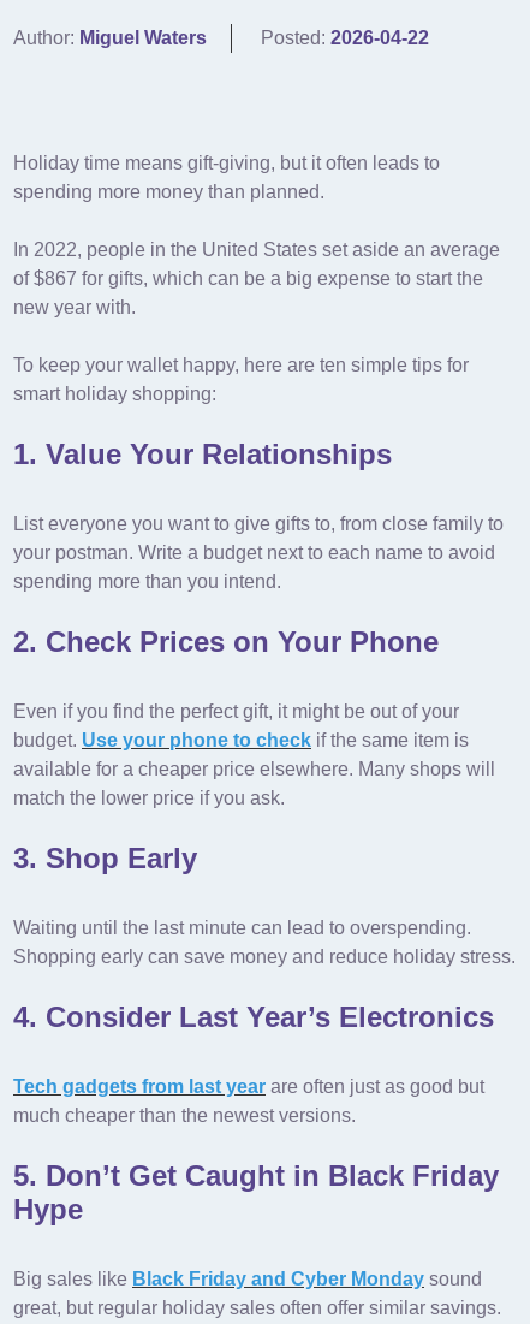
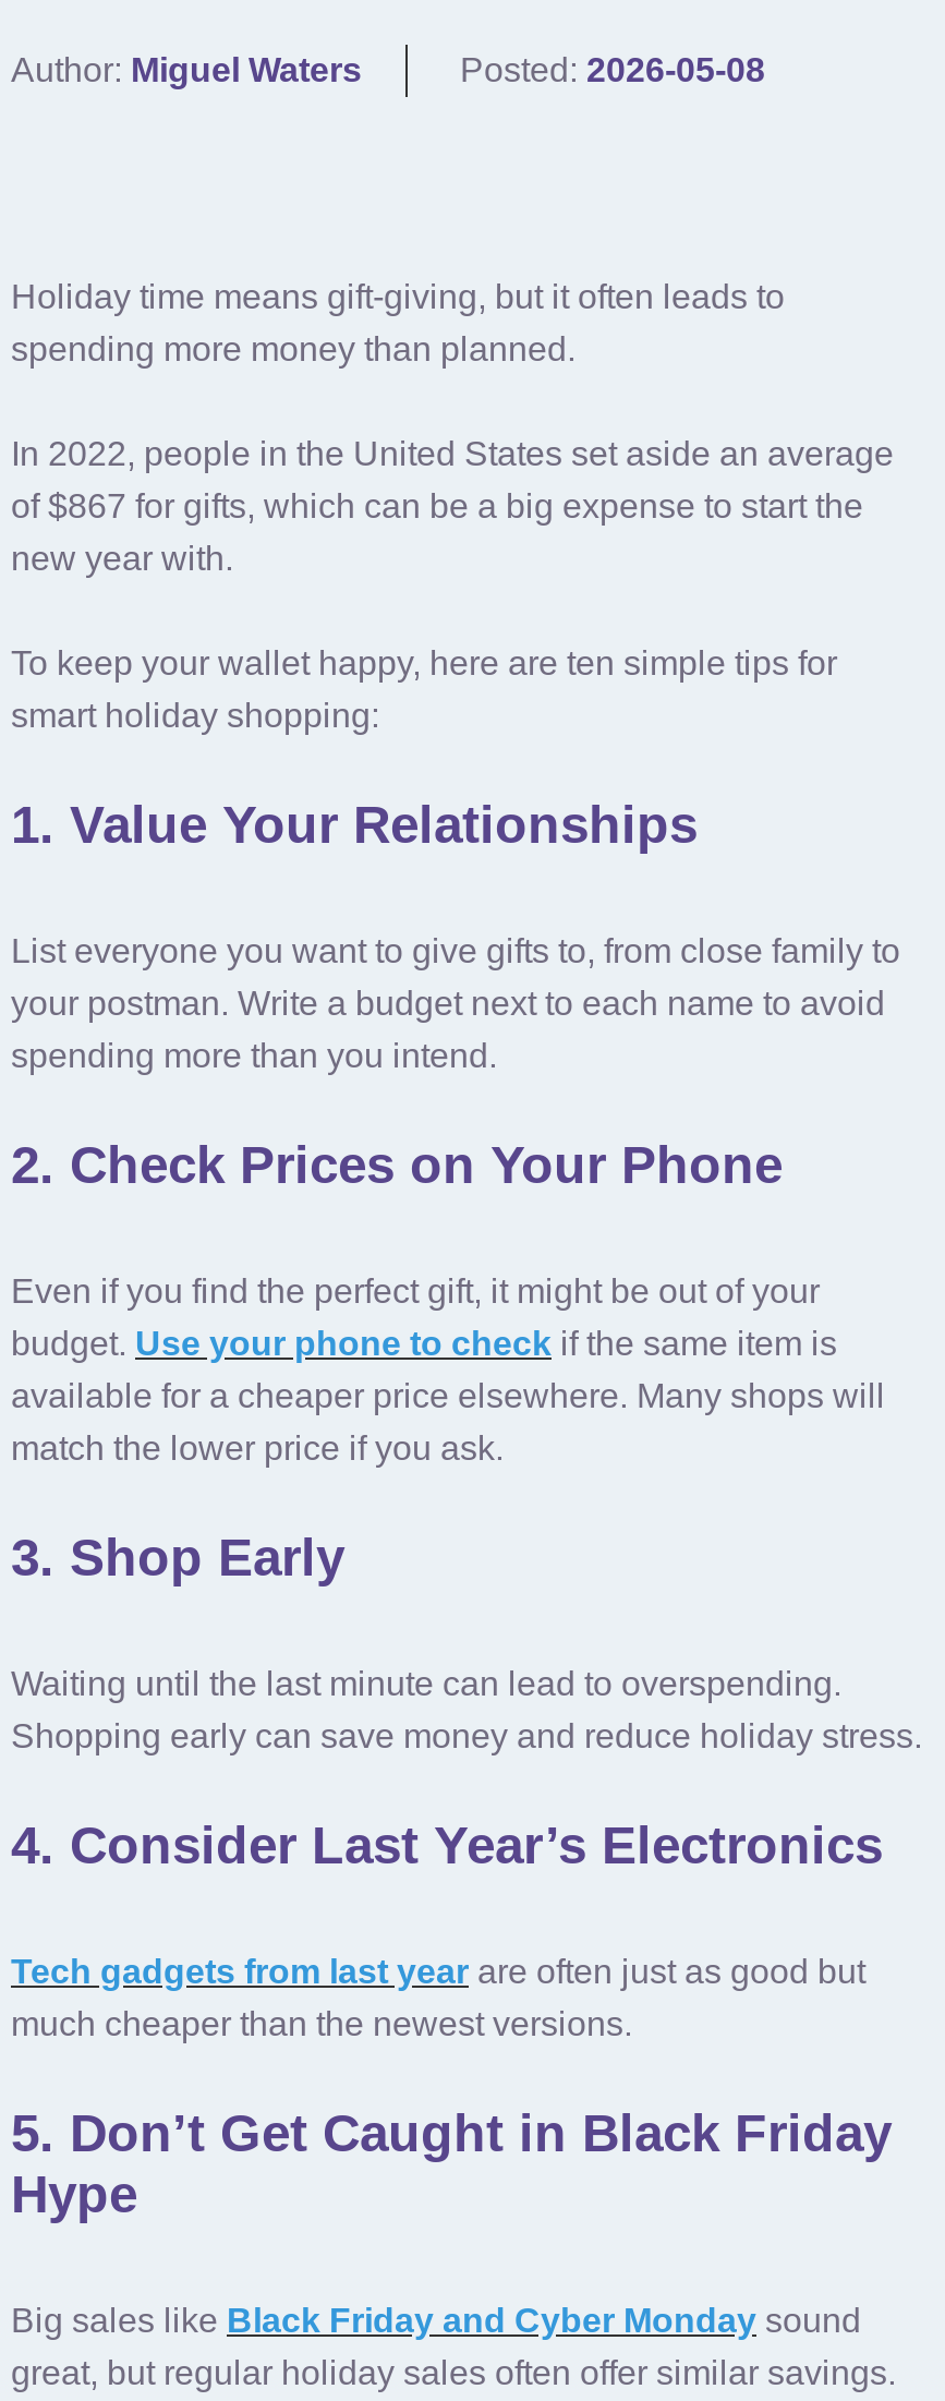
[261,28,429,48] Posted: 2026-04-22 -> [460,52,765,89] Posted: 2026-05-08

